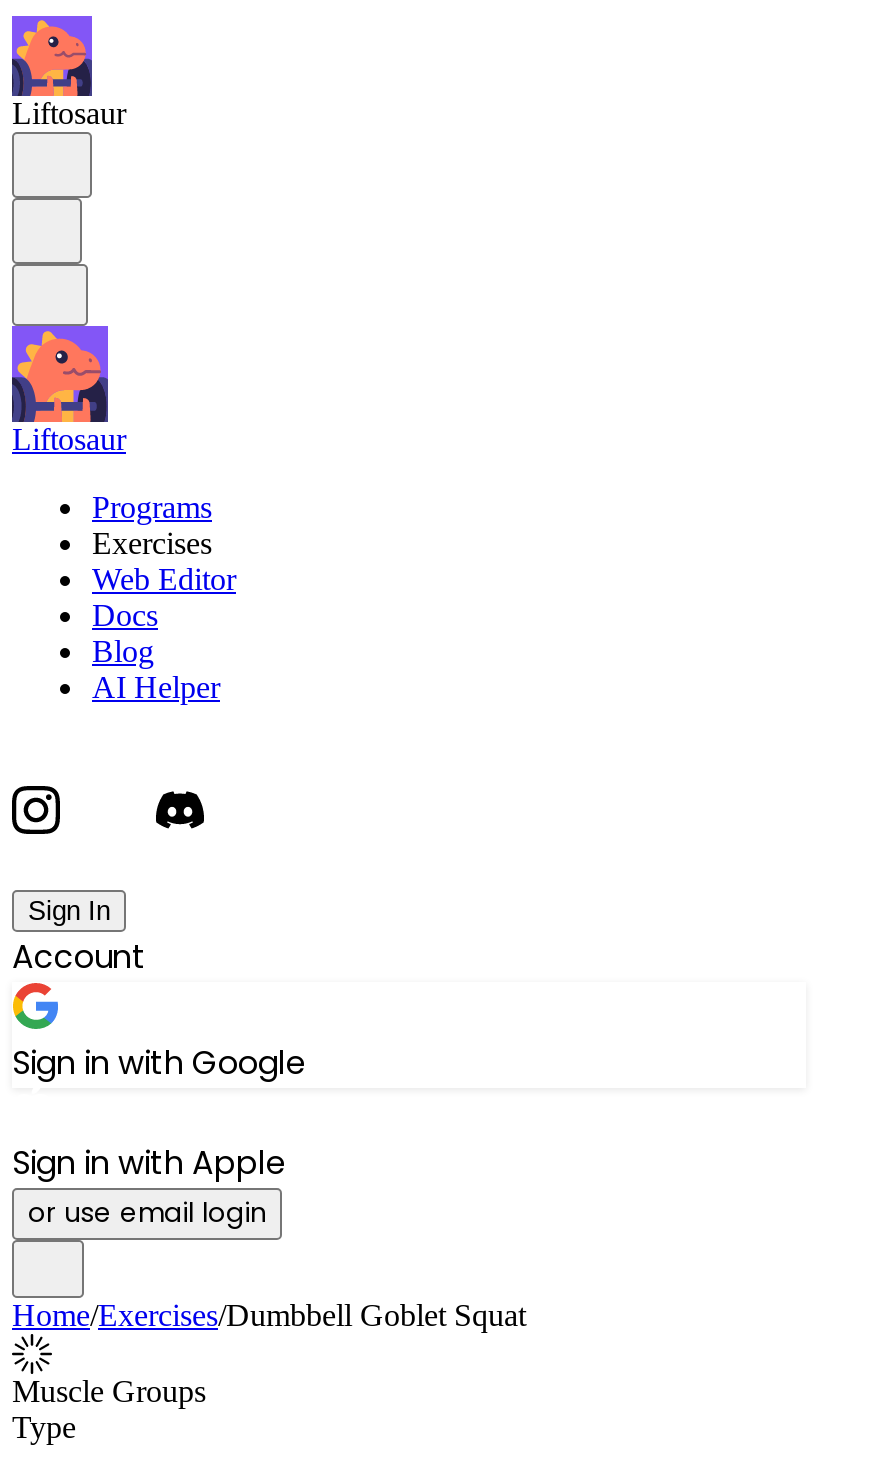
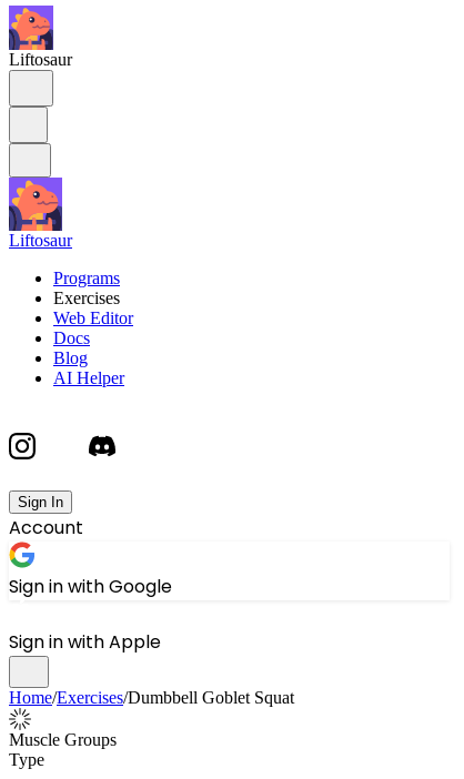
[28,1194,266,1232] or use email login -> none

